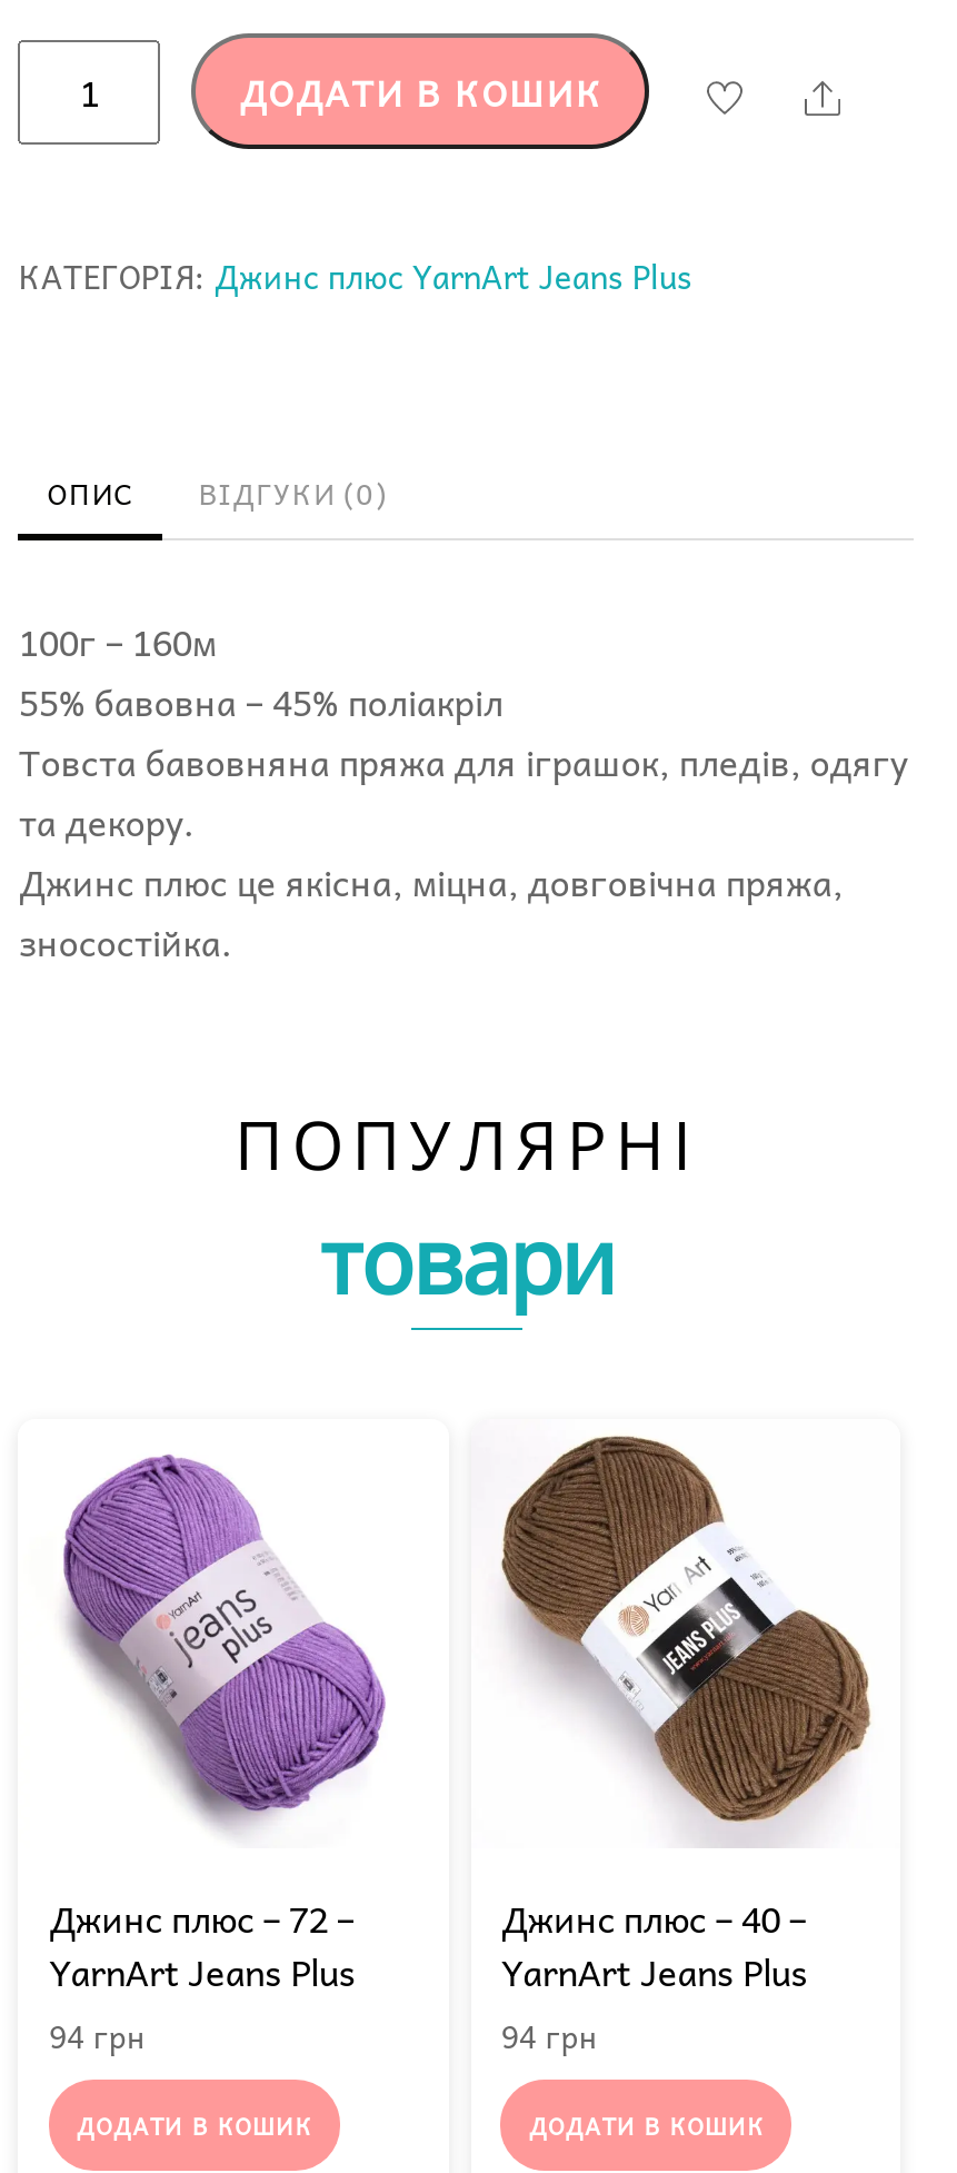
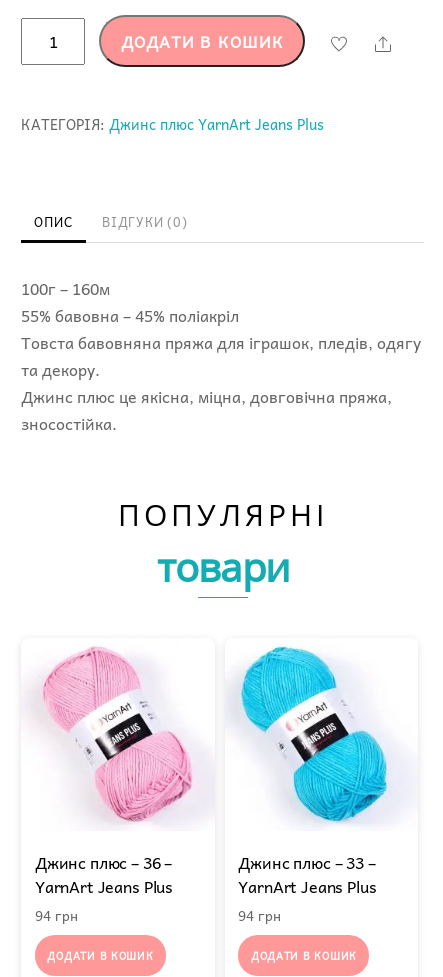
[49,1439,400,1947] [image] | Джинс плюс – 72 – -> [35,646,194,875] [image] | Джинс плюс – 36 –
[496,1435,871,1947] [image] | Джинс плюс – 40 – -> [238,646,404,875] [image] | Джинс плюс – 33 –

